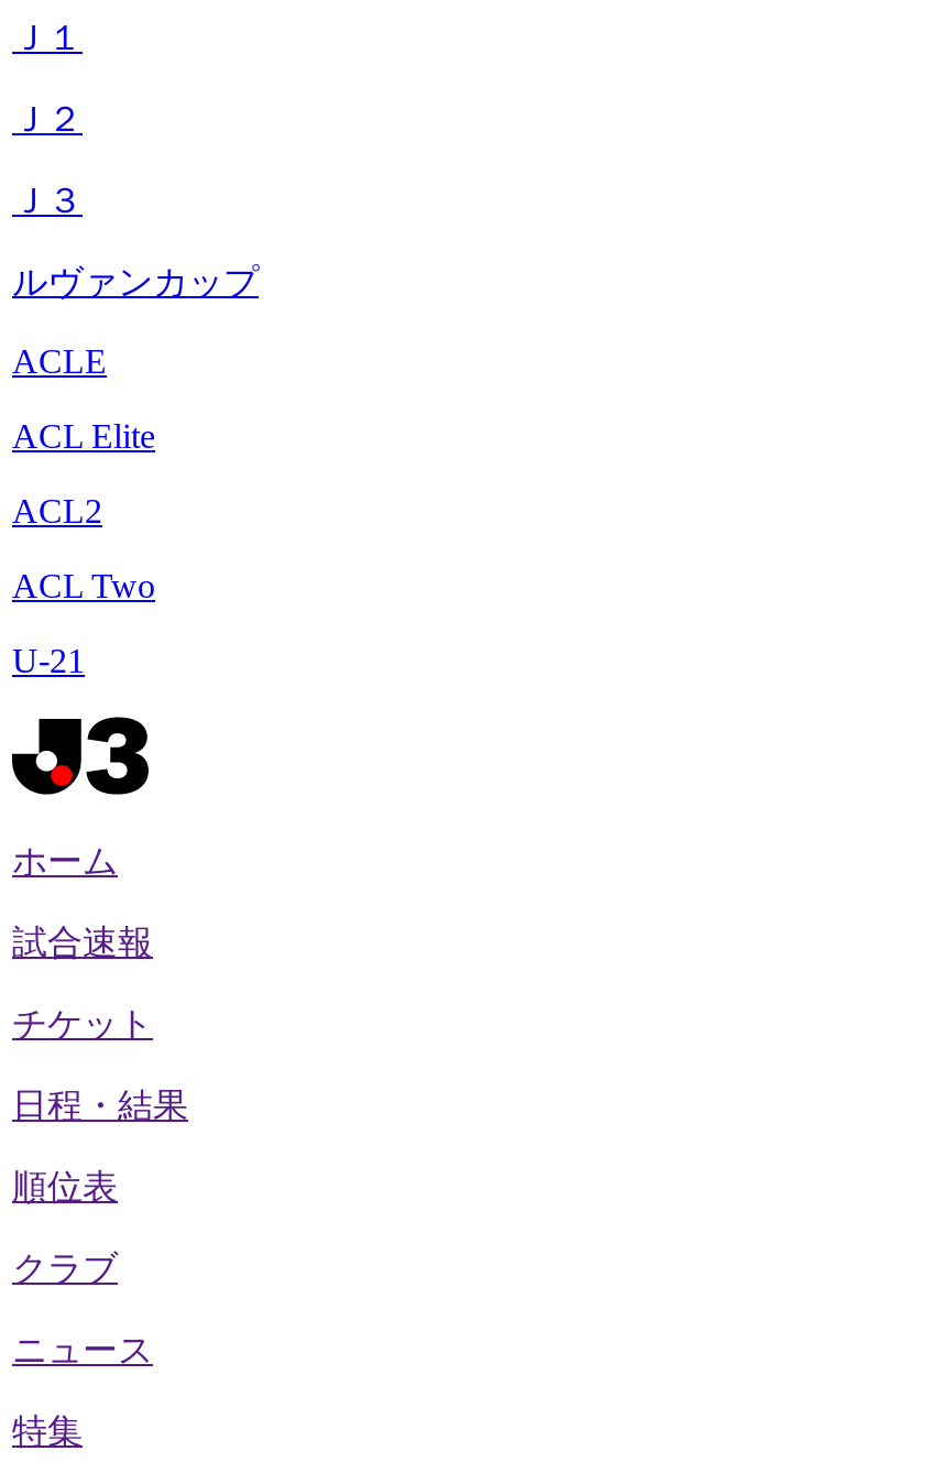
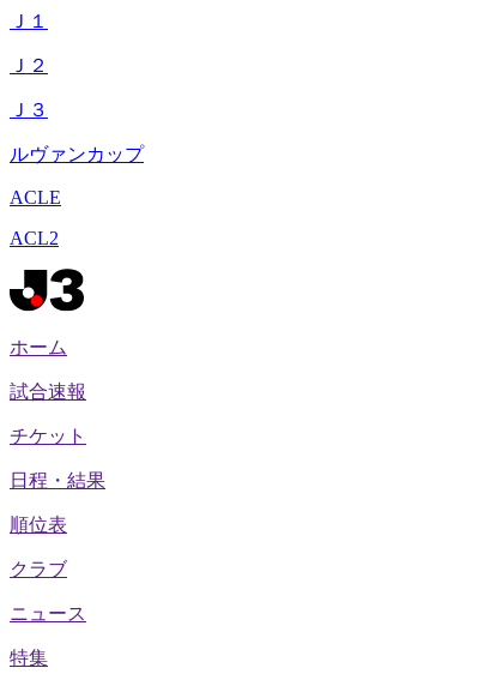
[12,417,155,455] ACL Elite -> none
[12,567,155,679] ACL Two | U-21 -> none

